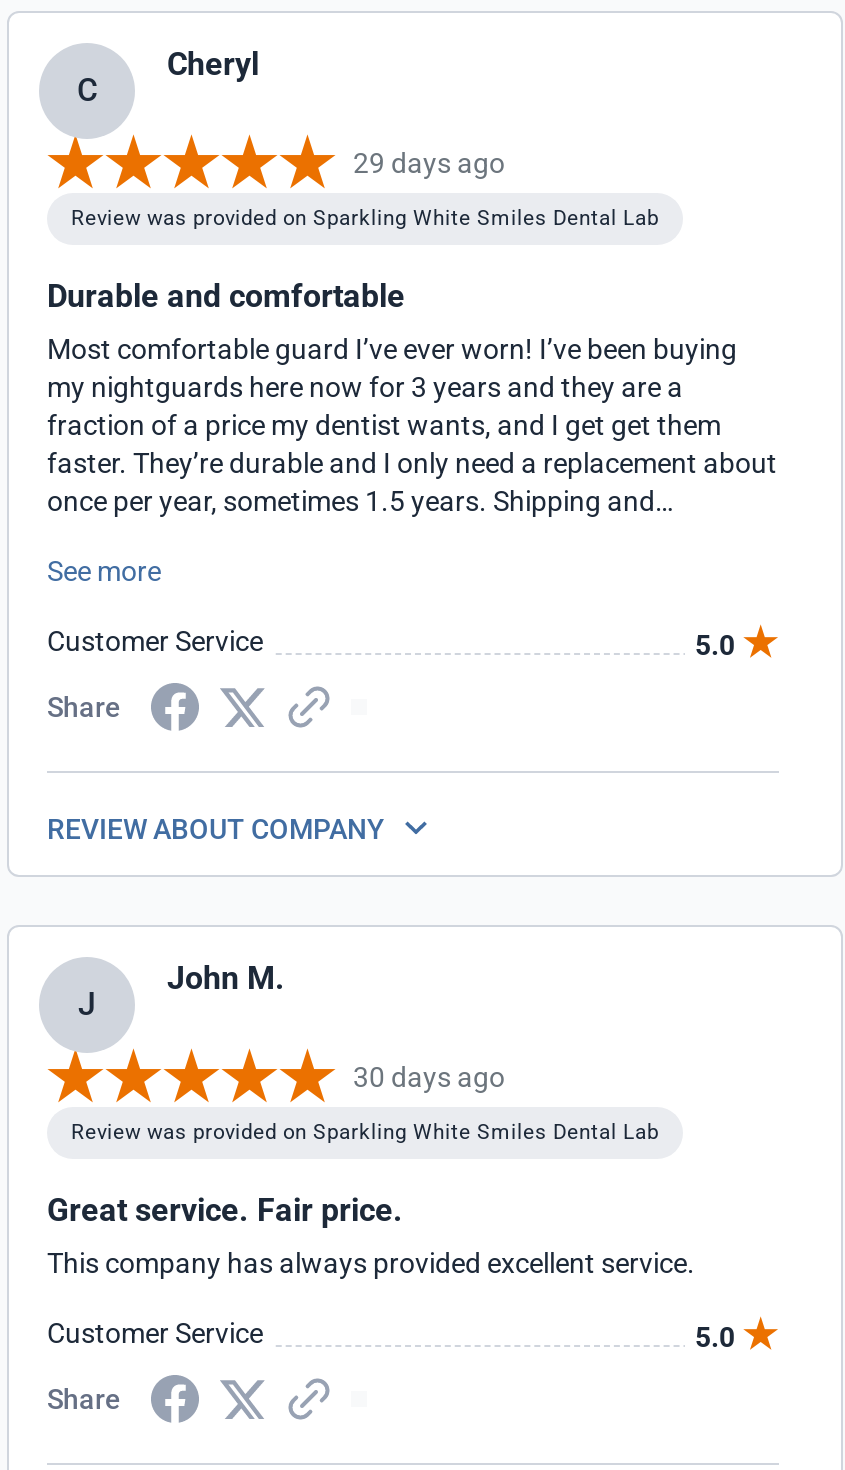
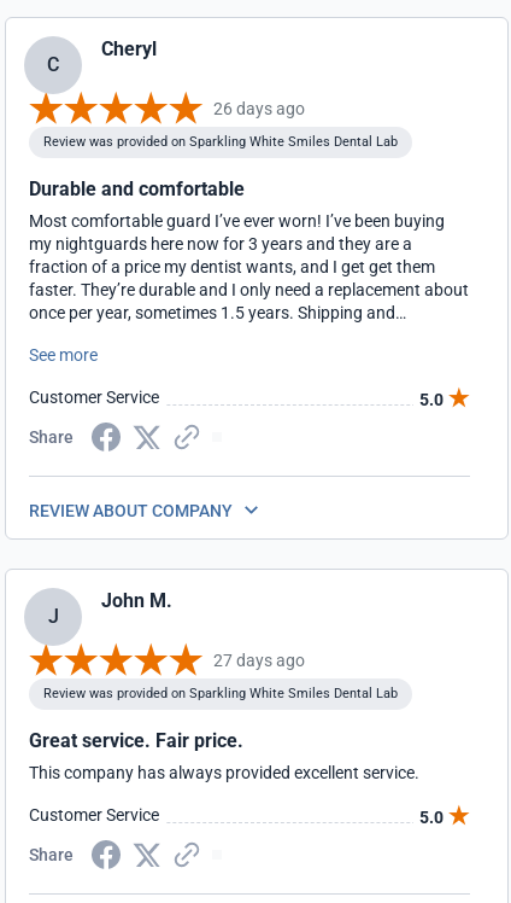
[353,146,505,178] 29 days ago -> [213,98,305,118] 26 days ago
[353,1060,505,1092] 30 days ago -> [213,650,305,669] 27 days ago

